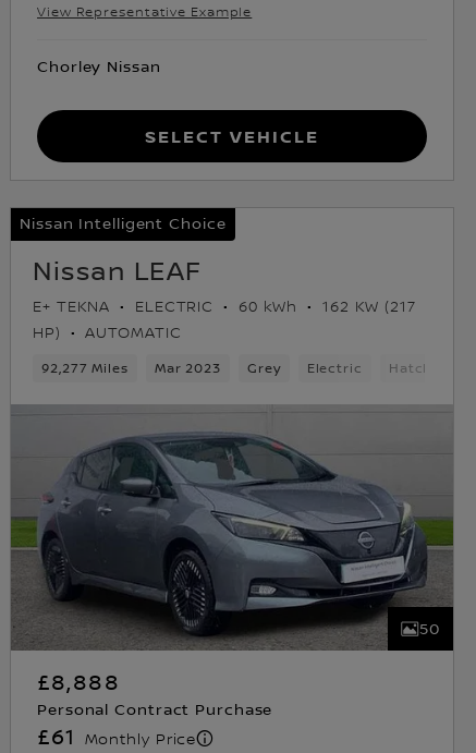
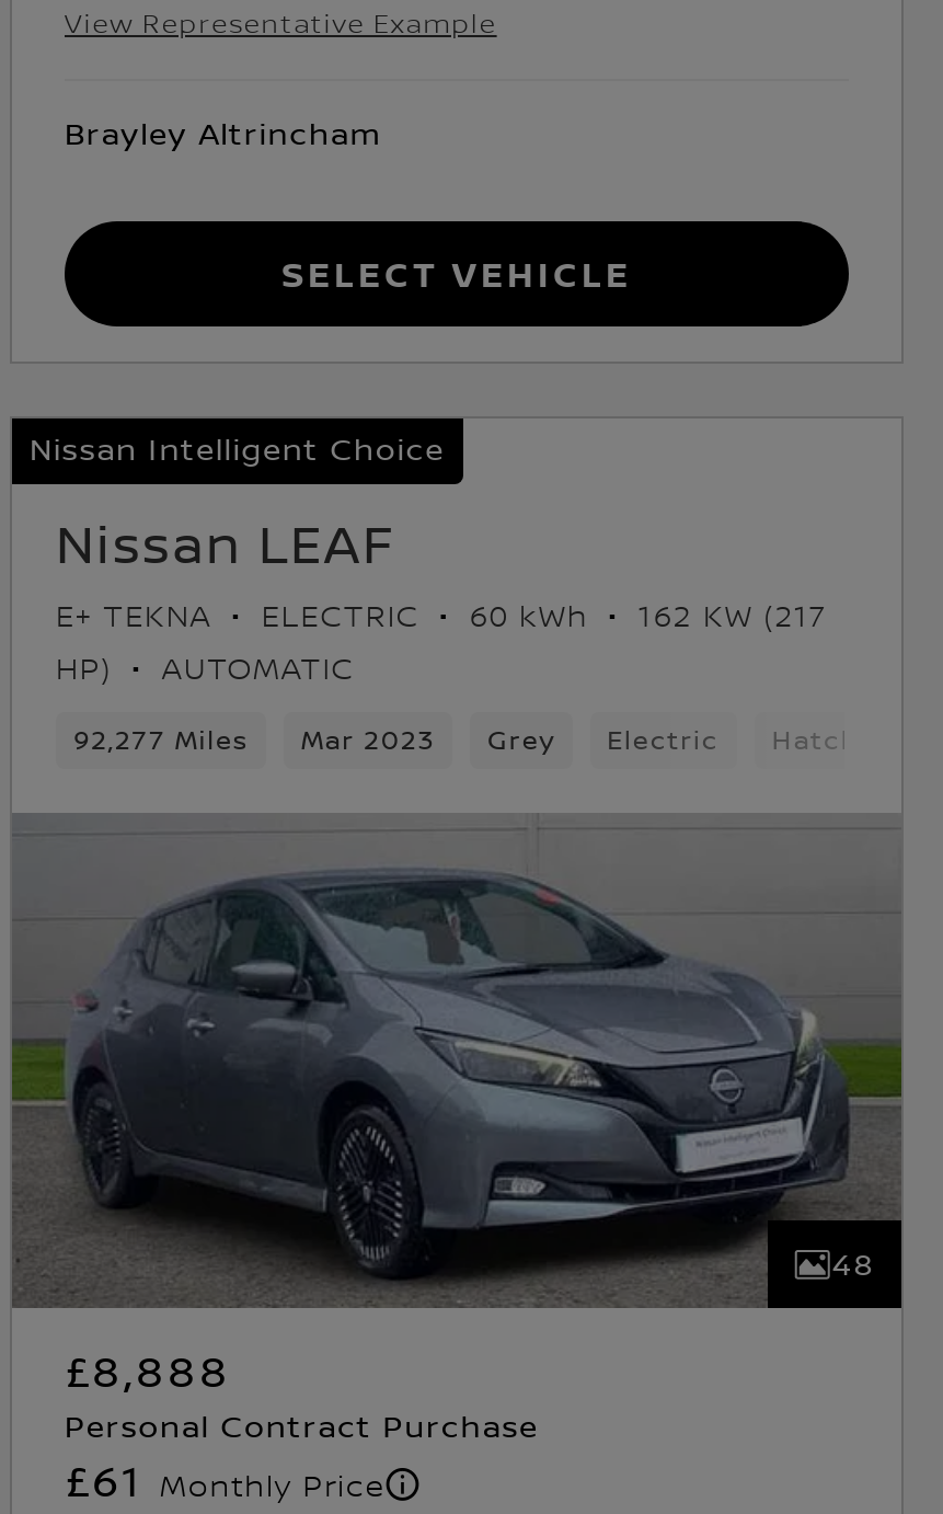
[37,56,161,77] Chorley Nissan -> [65,113,383,154] Brayley Altrincham
[420,618,440,638] 50 -> [832,1242,875,1284] 48

